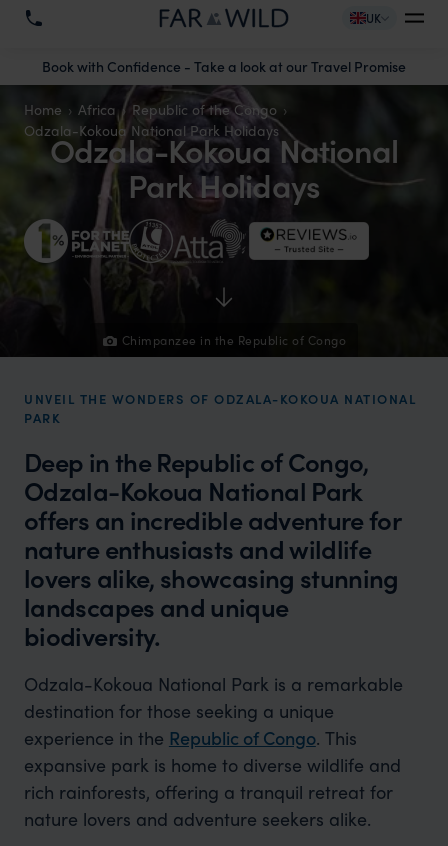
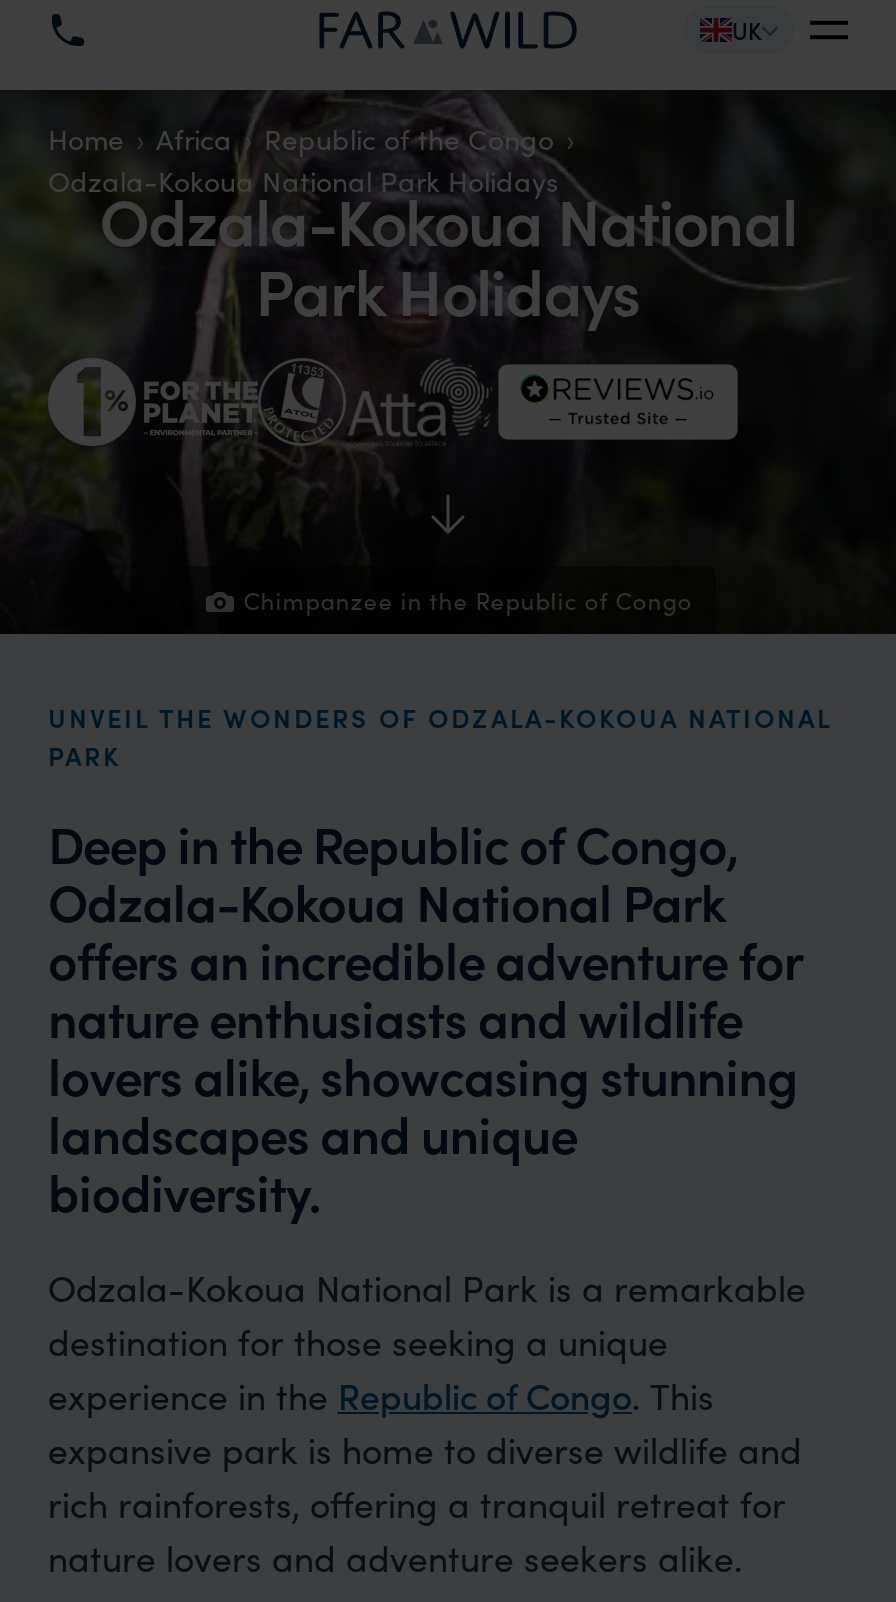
[42,56,406,76] Book with Confidence - Take a look at our Travel Promise -> none

